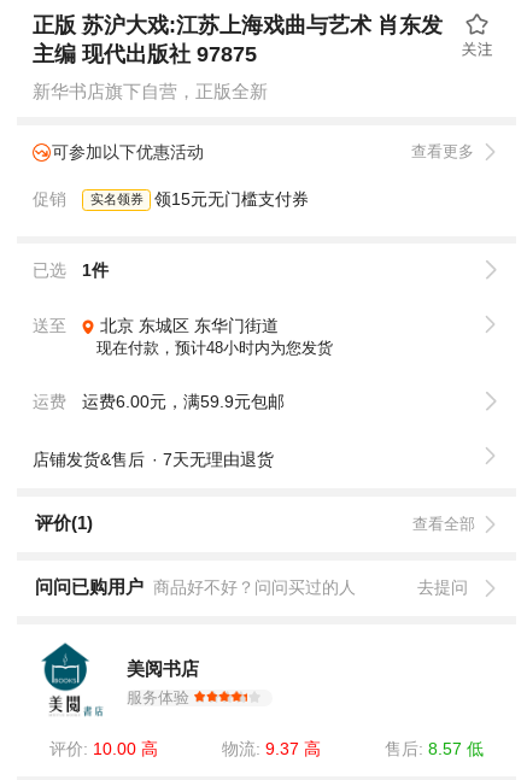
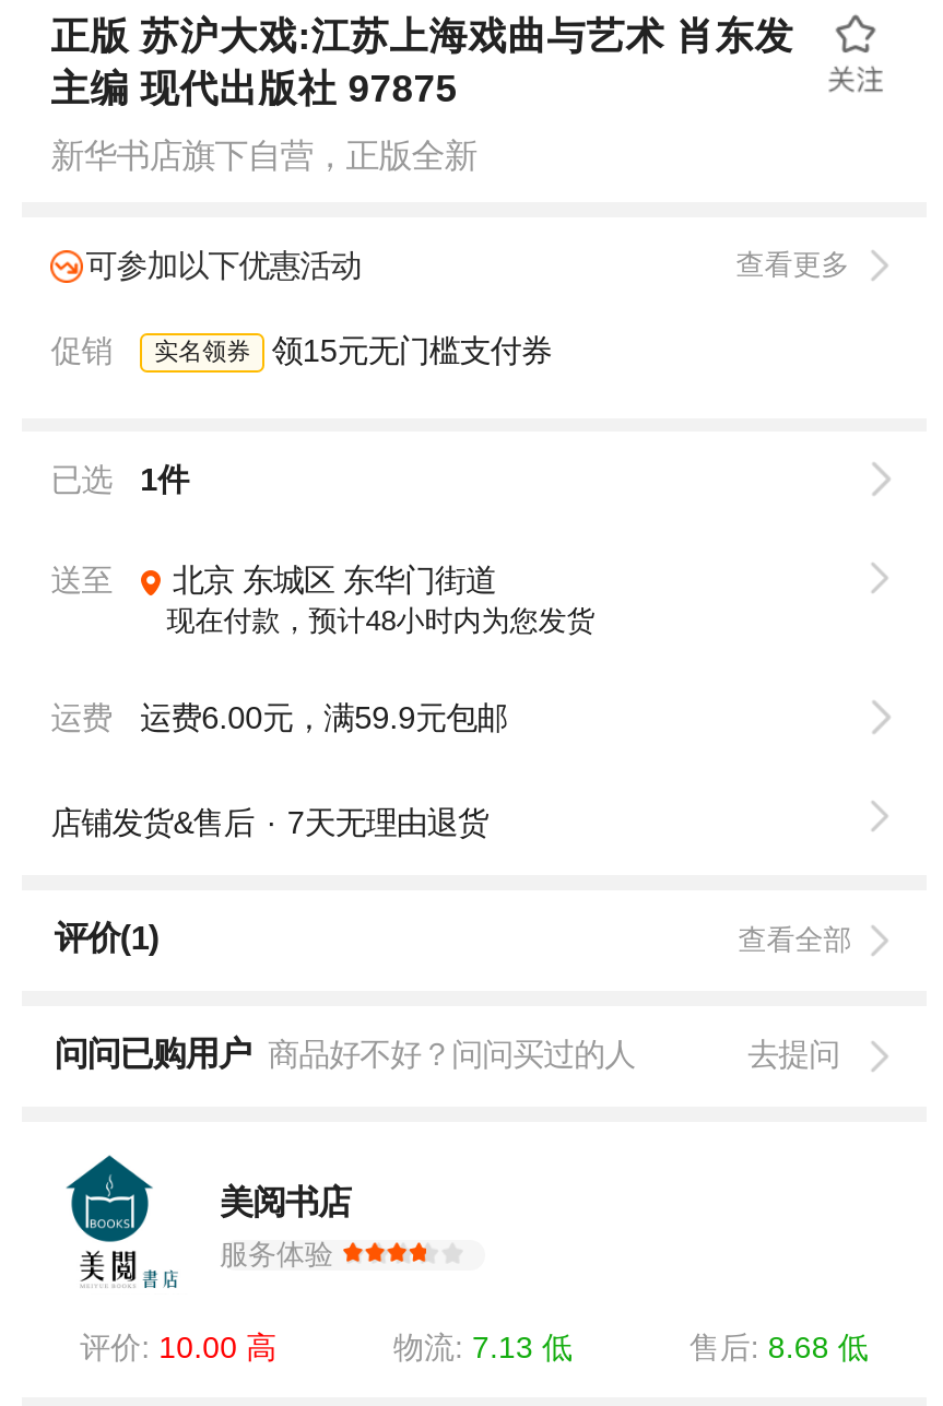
[222,739,321,759] 物流: 9.37 高 -> [393,1330,573,1365] 物流: 7.13 低
[385,739,484,759] 售后: 8.57 低 -> [689,1330,868,1365] 售后: 8.68 低

